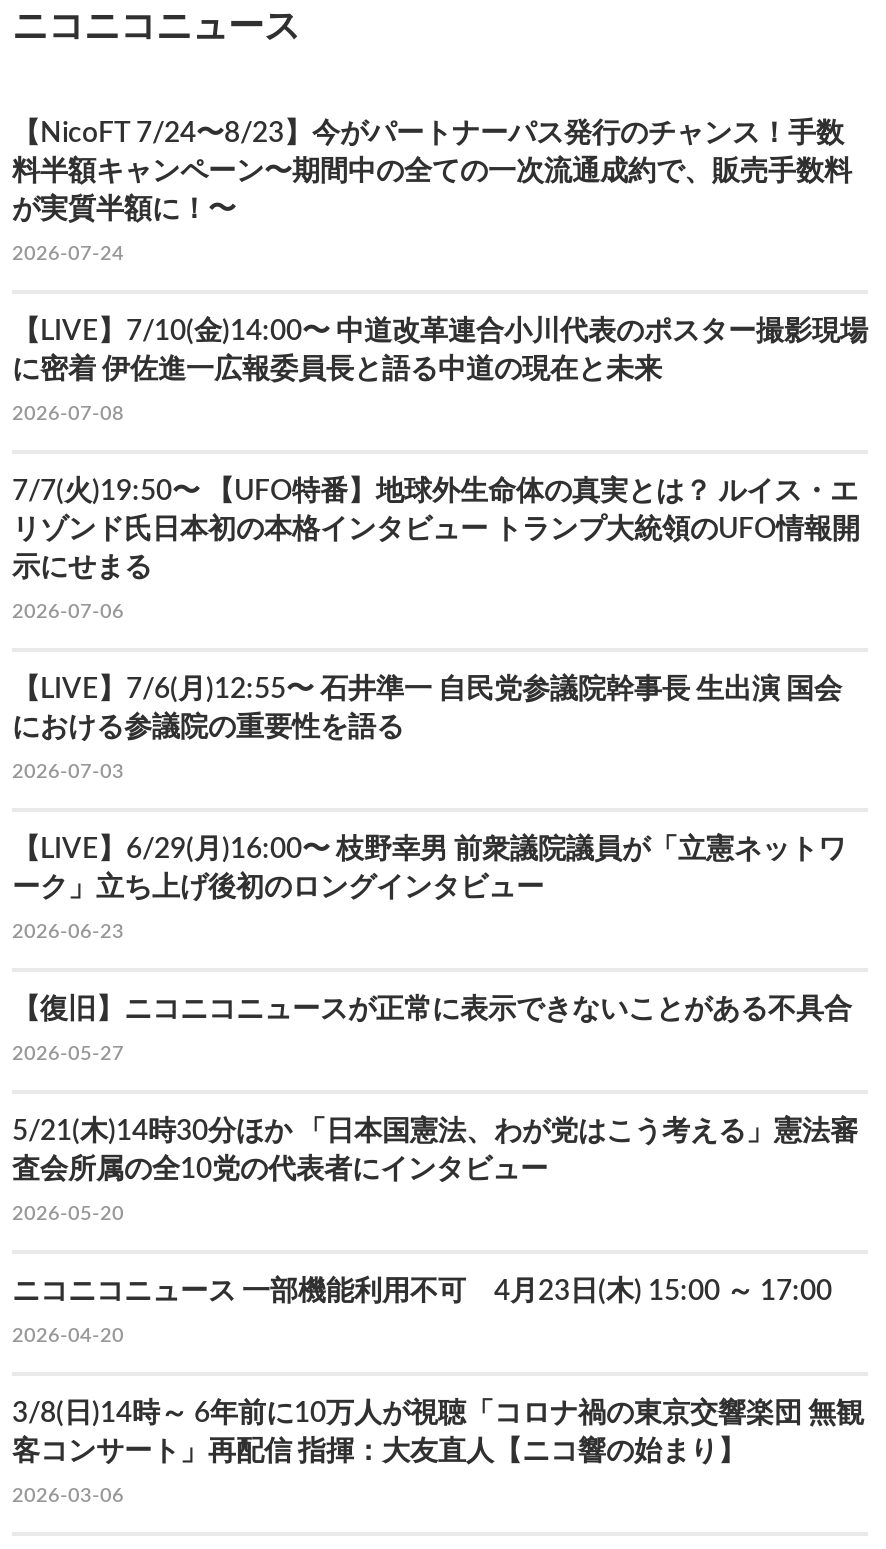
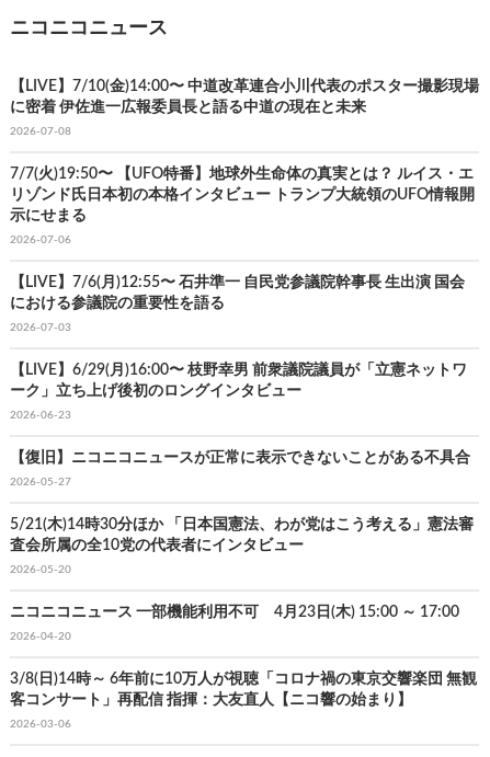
[12,120,852,264] 【NicoFT 7/24〜8/23】今がパートナーパス発行のチャンス！手数 | 料半額キャンペーン〜期間中の全ての一次流通成約で、販売手数料 | が実質半額に！〜 | 2026-07-24 -> none

